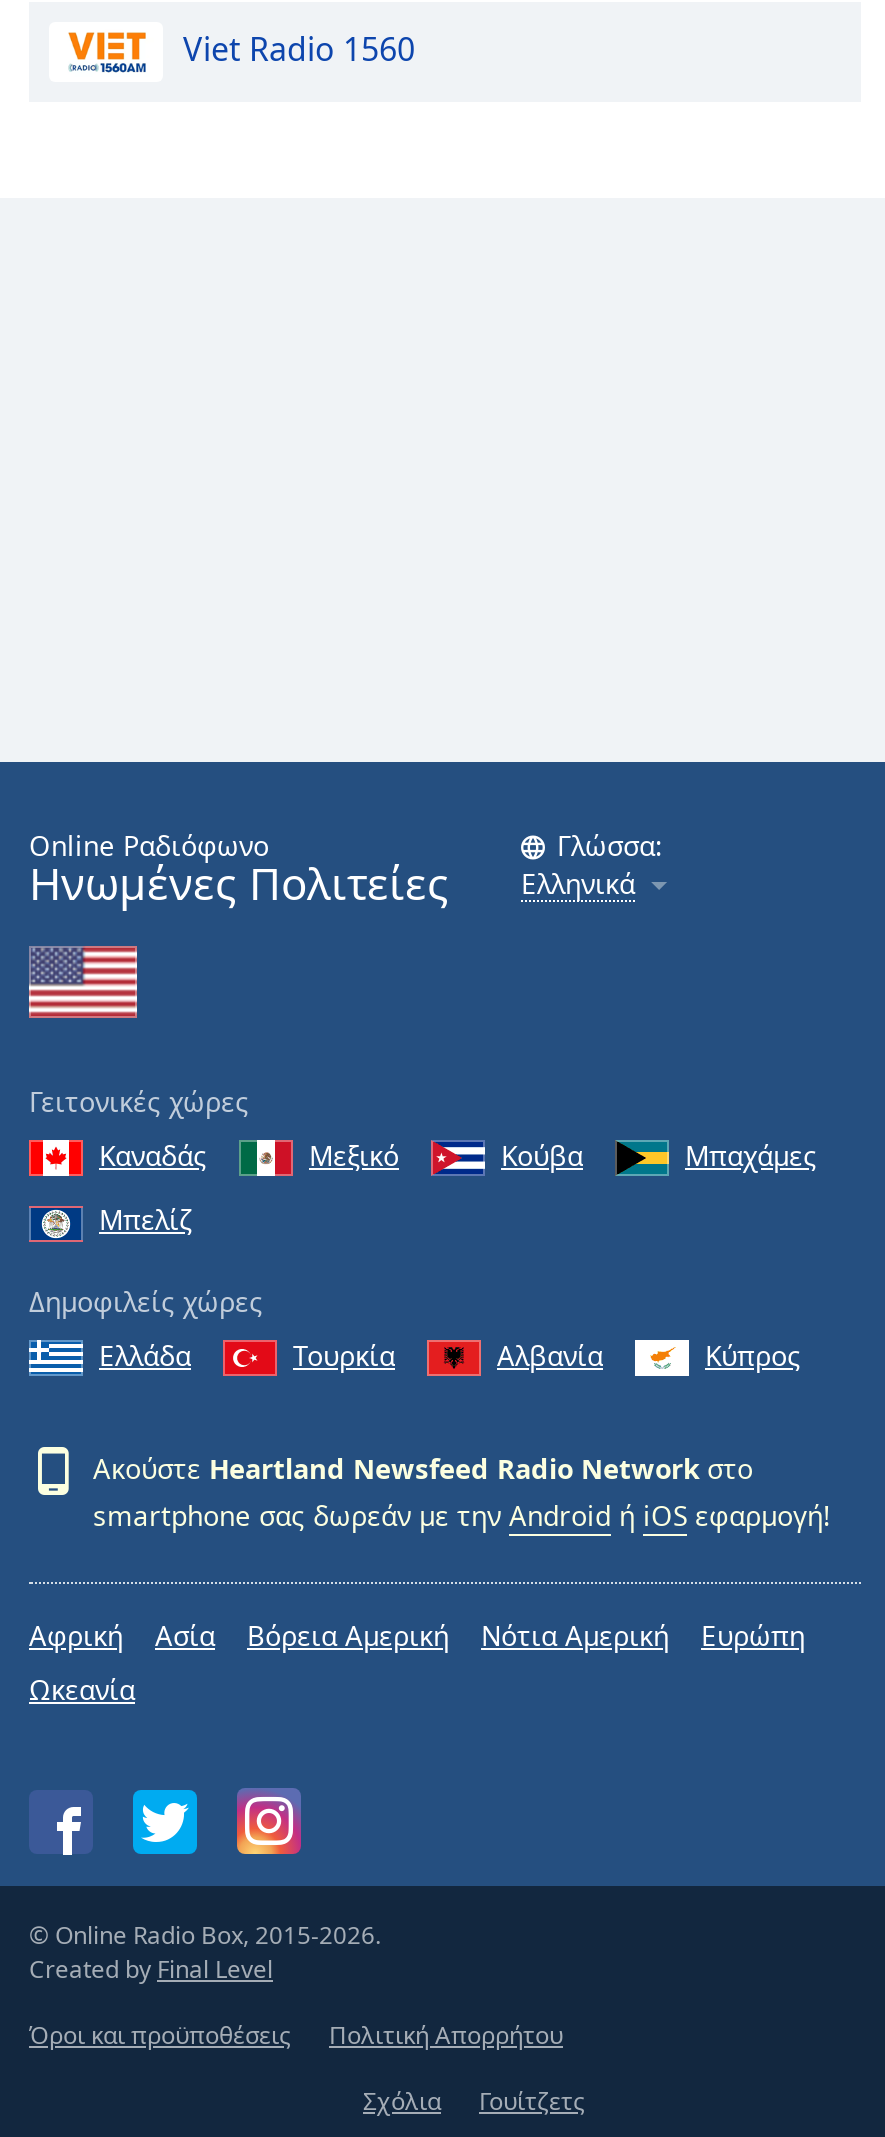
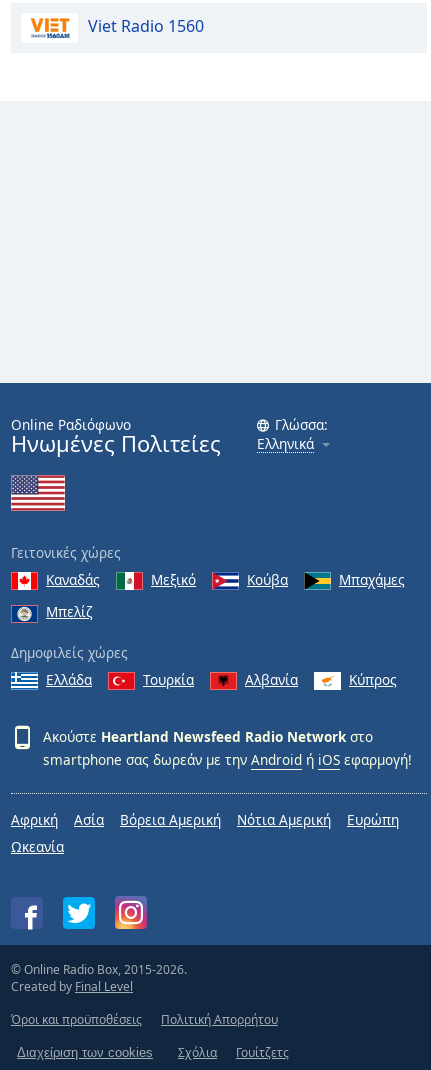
none -> [17,1045,153,1060] Διαχείριση των cookies

